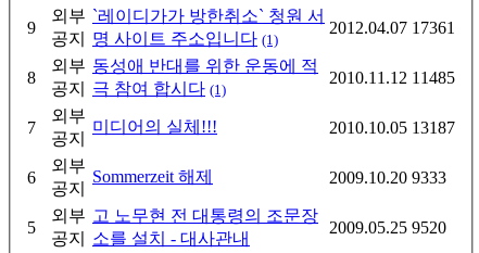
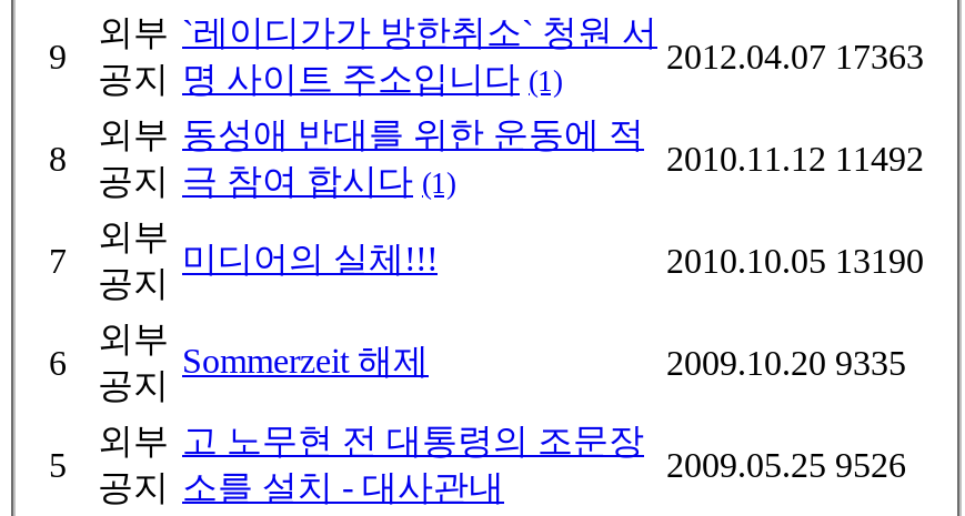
[329,18,455,37] 2012.04.07 17361 -> [666,37,924,75] 2012.04.07 17363
[329,68,455,87] 2010.11.12 11485 -> [666,139,924,177] 2010.11.12 11492
[329,118,455,137] 2010.10.05 13187 -> [666,241,924,279] 2010.10.05 13190
[329,168,446,187] 2009.10.20 9333 -> [666,344,906,381] 2009.10.20 9335
[329,218,446,236] 2009.05.25 9520 -> [666,446,906,483] 2009.05.25 9526

